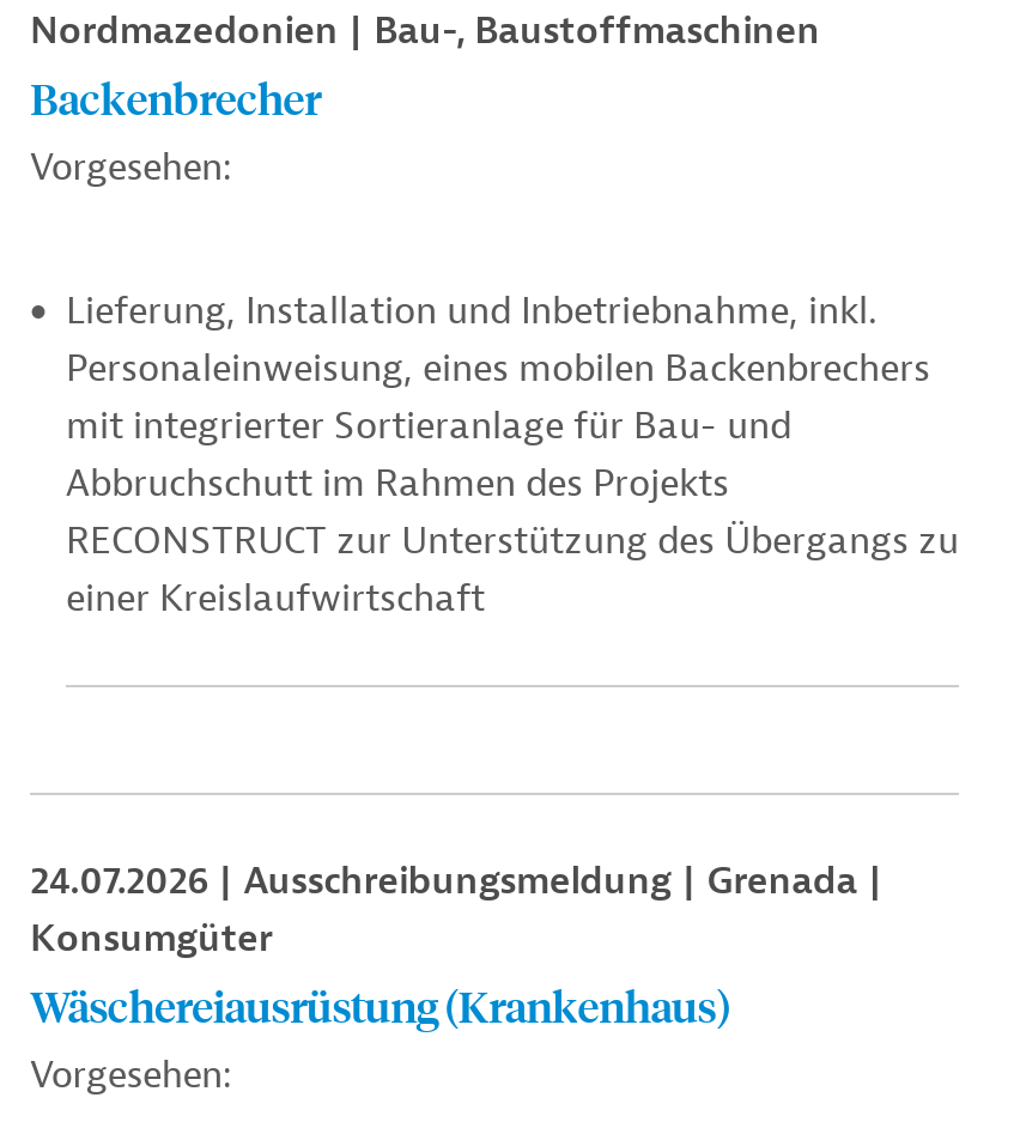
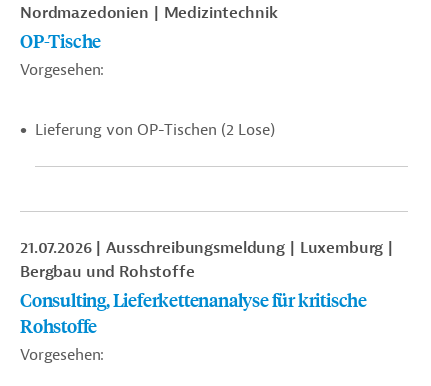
[30,7,820,127] Bau-, Baustoffmaschinen | Backenbrecher -> [20,3,277,53] Medizintechnik | OP-Tische
[66,287,959,623] Lieferung, Installation und Inbetriebnahme, inkl. | Personaleinweisung, eines mobilen Backenbrechers | mit integrierter Sortieranlage für Bau- und | Abbruchschutt im Rahmen des Projekts | RECONSTRUCT zur Unterstützung des Übergangs zu | einer Kreislaufwirtschaft -> [35,120,275,140] Lieferung von OP-Tischen (2 Lose)
[30,857,208,905] 24.07.2026 -> [20,238,91,258] 21.07.2026
[30,857,857,1035] Grenada | Konsumgüter | Wäschereiausrüstung (Krankenhaus) -> [20,238,383,338] Luxemburg | Bergbau und Rohstoffe | Consulting, Lieferkettenanalyse für kritische | Rohstoffe
moved [244,857,671,905] -> [106,238,285,258]: Ausschreibungsmeldung

